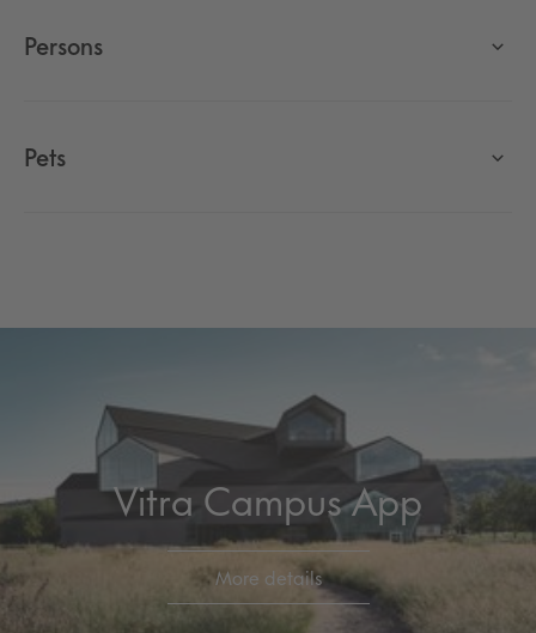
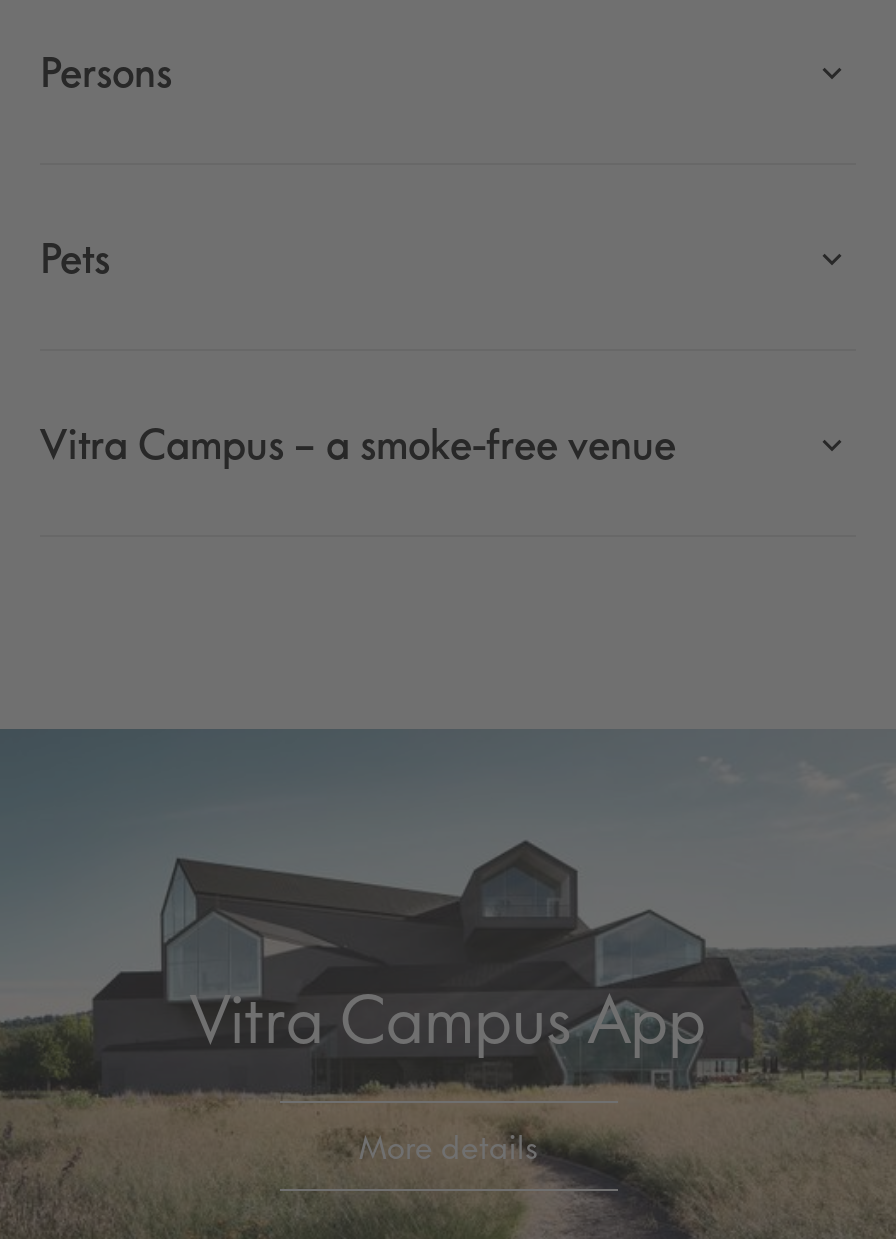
none -> [40,417,676,469] Vitra Campus – a smoke-free venue

